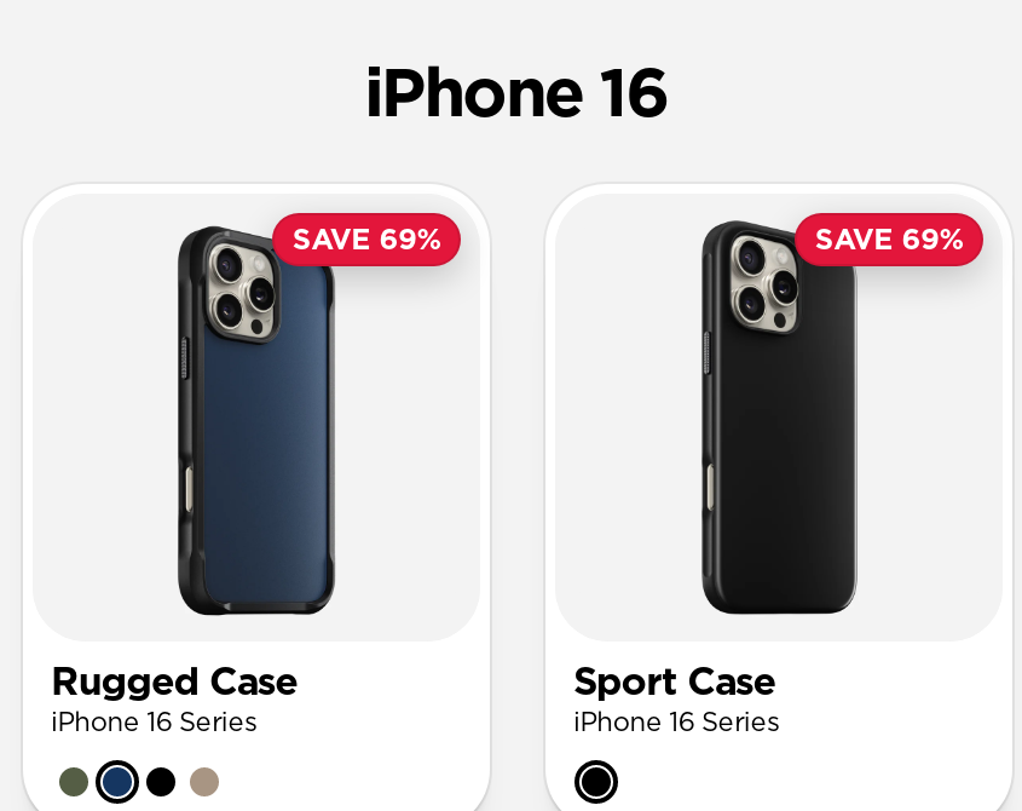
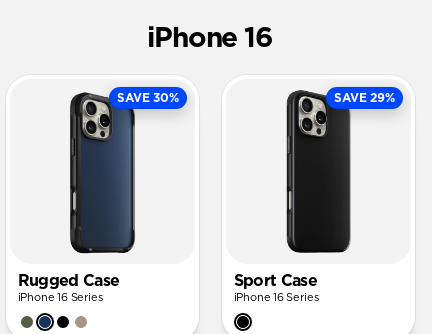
[292,224,440,253] SAVE 69% -> [117,92,178,104] SAVE 30%
[815,224,963,253] SAVE 69% -> [334,92,394,104] SAVE 29%

